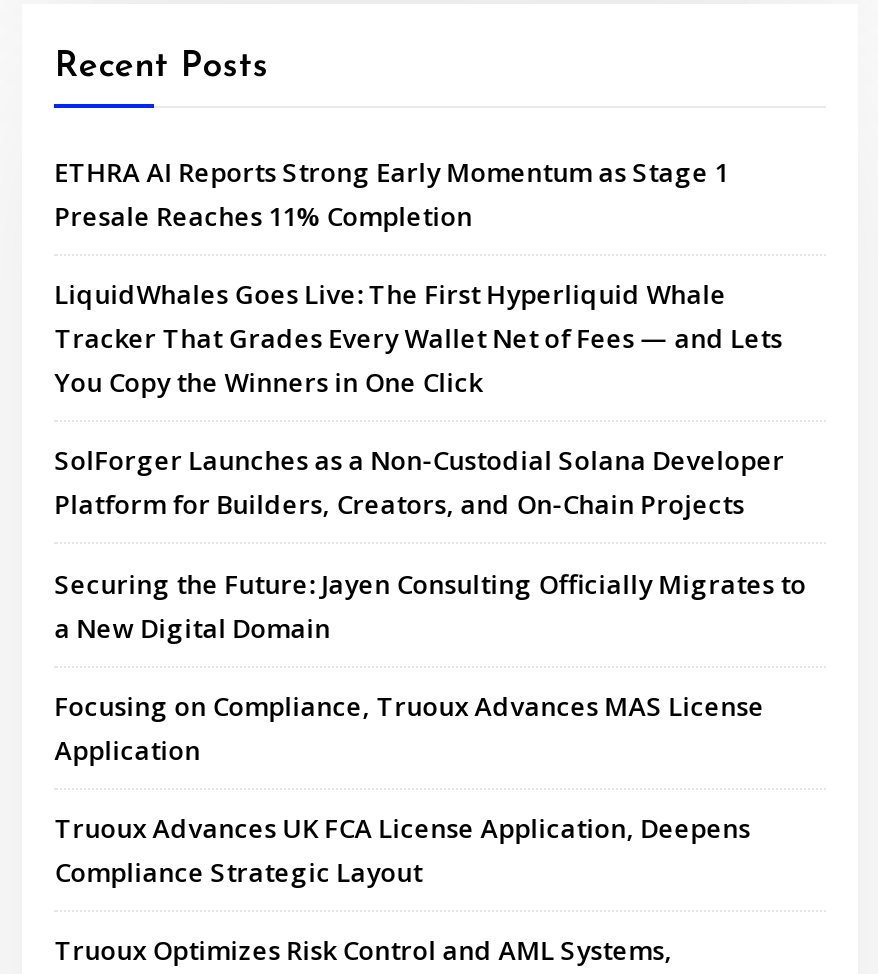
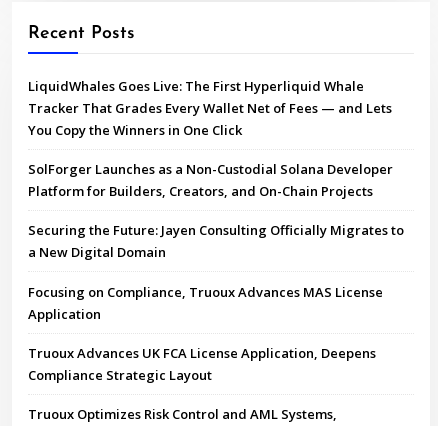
[54,154,728,234] ETHRA AI Reports Strong Early Momentum as Stage 1 | Presale Reaches 11% Completion -> none

